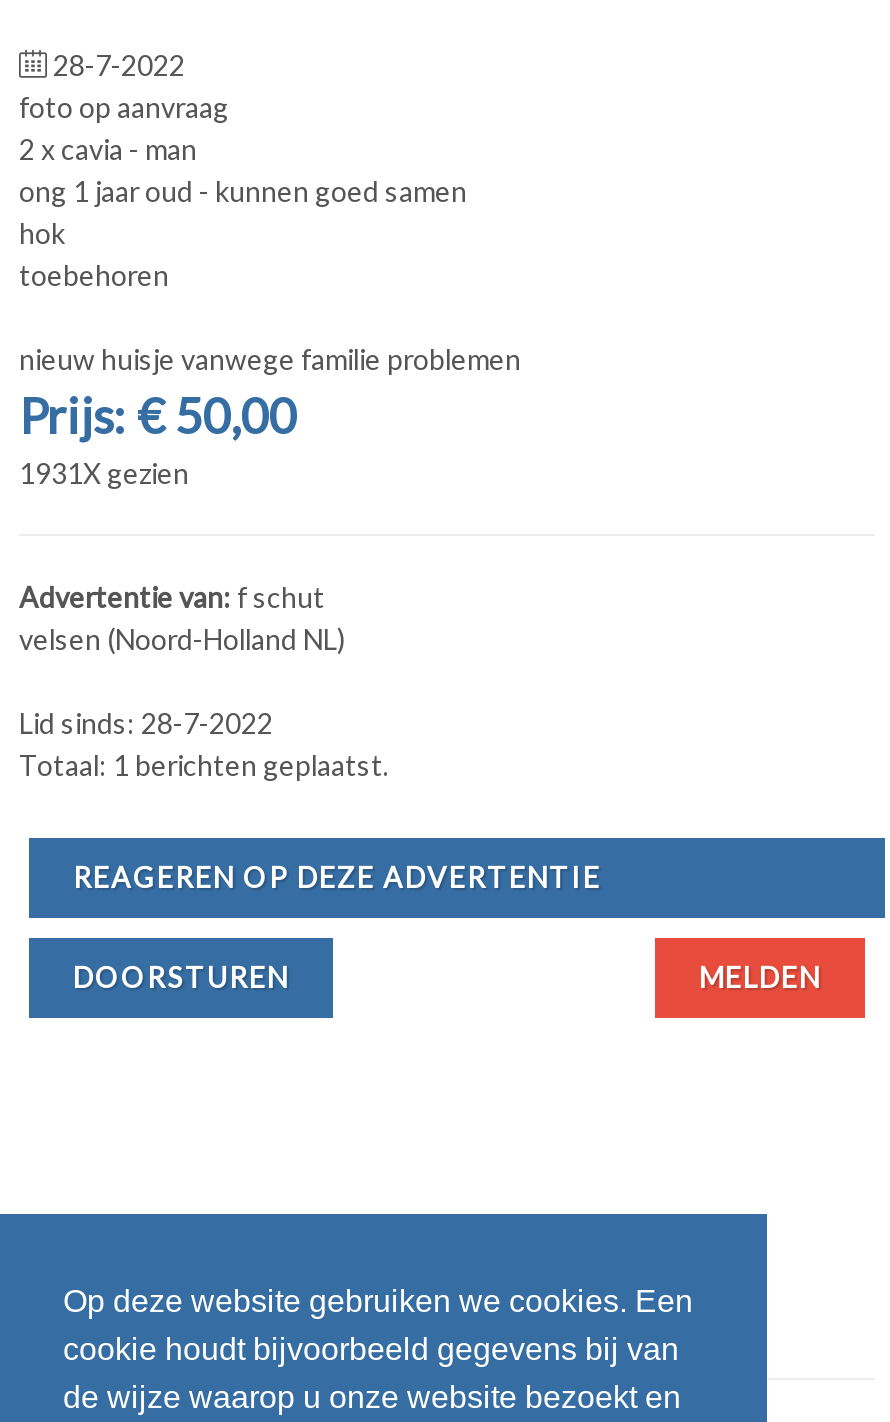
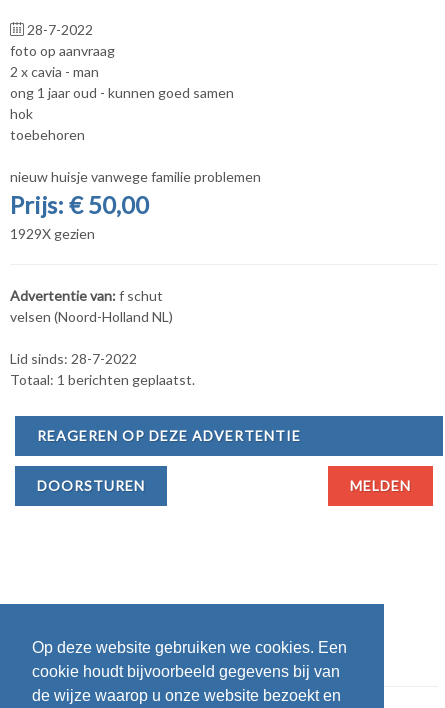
[19,456,189,490] 1931X gezien -> [10,225,95,242] 1929X gezien

